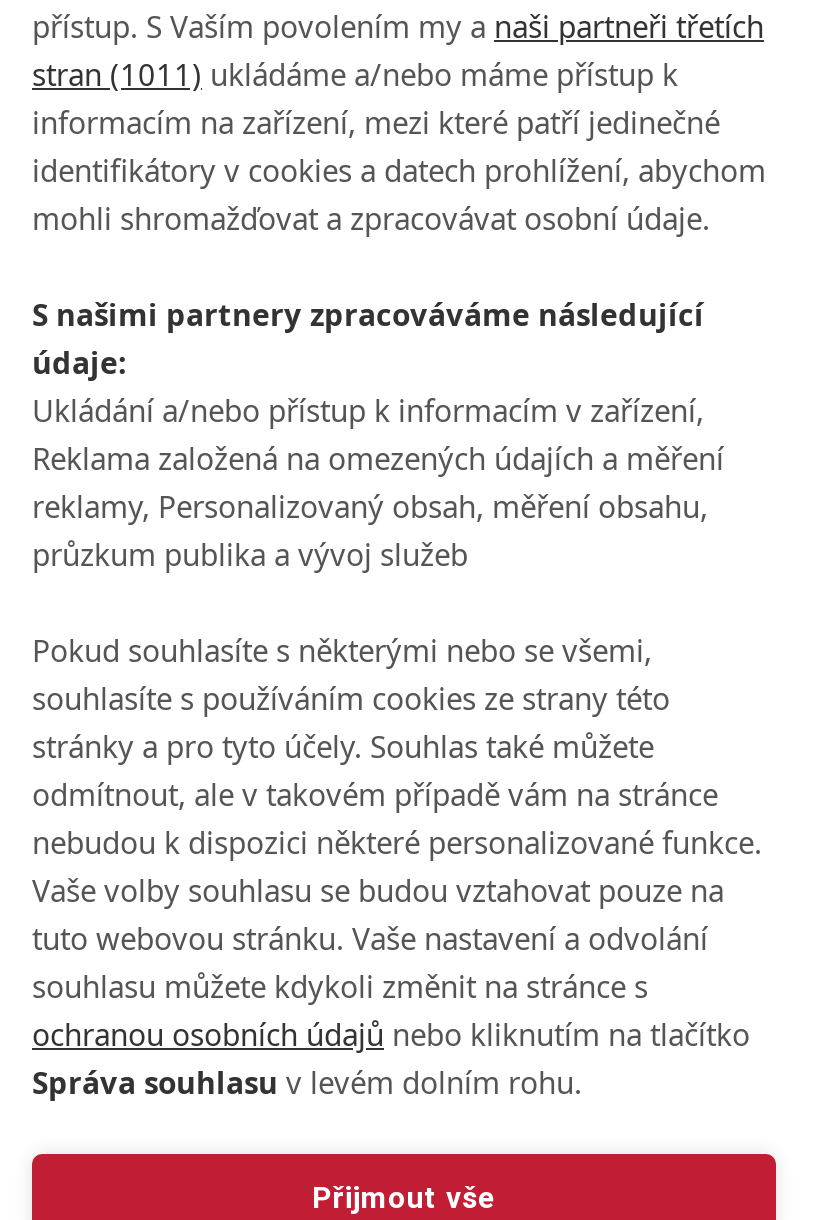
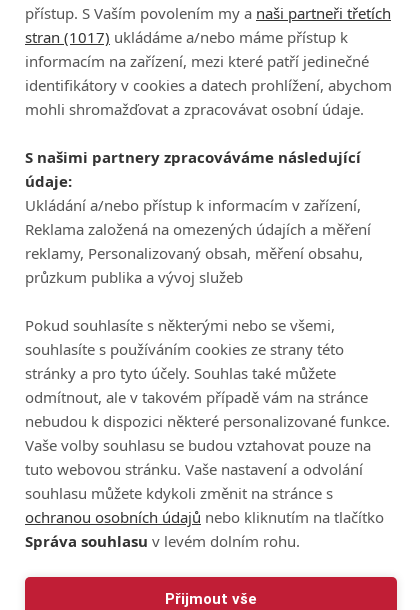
[32,54,678,94] stran (1011) ukládáme a/nebo máme přístup k -> [25,27,348,47] stran (1017) ukládáme a/nebo máme přístup k

